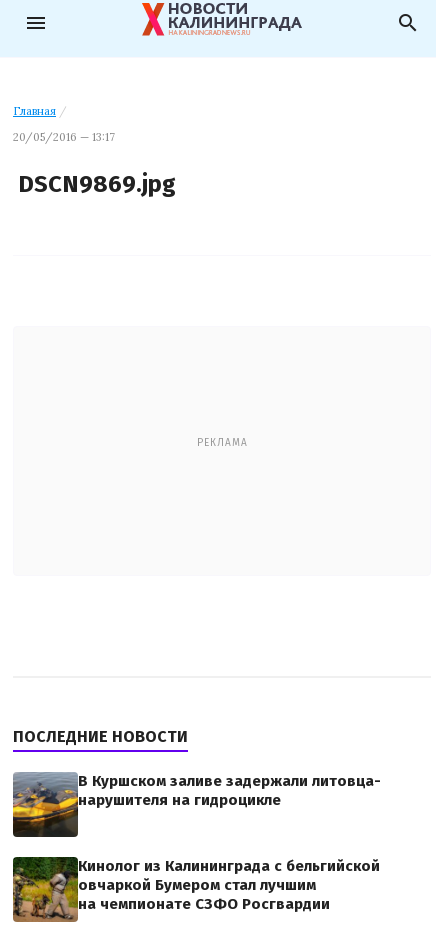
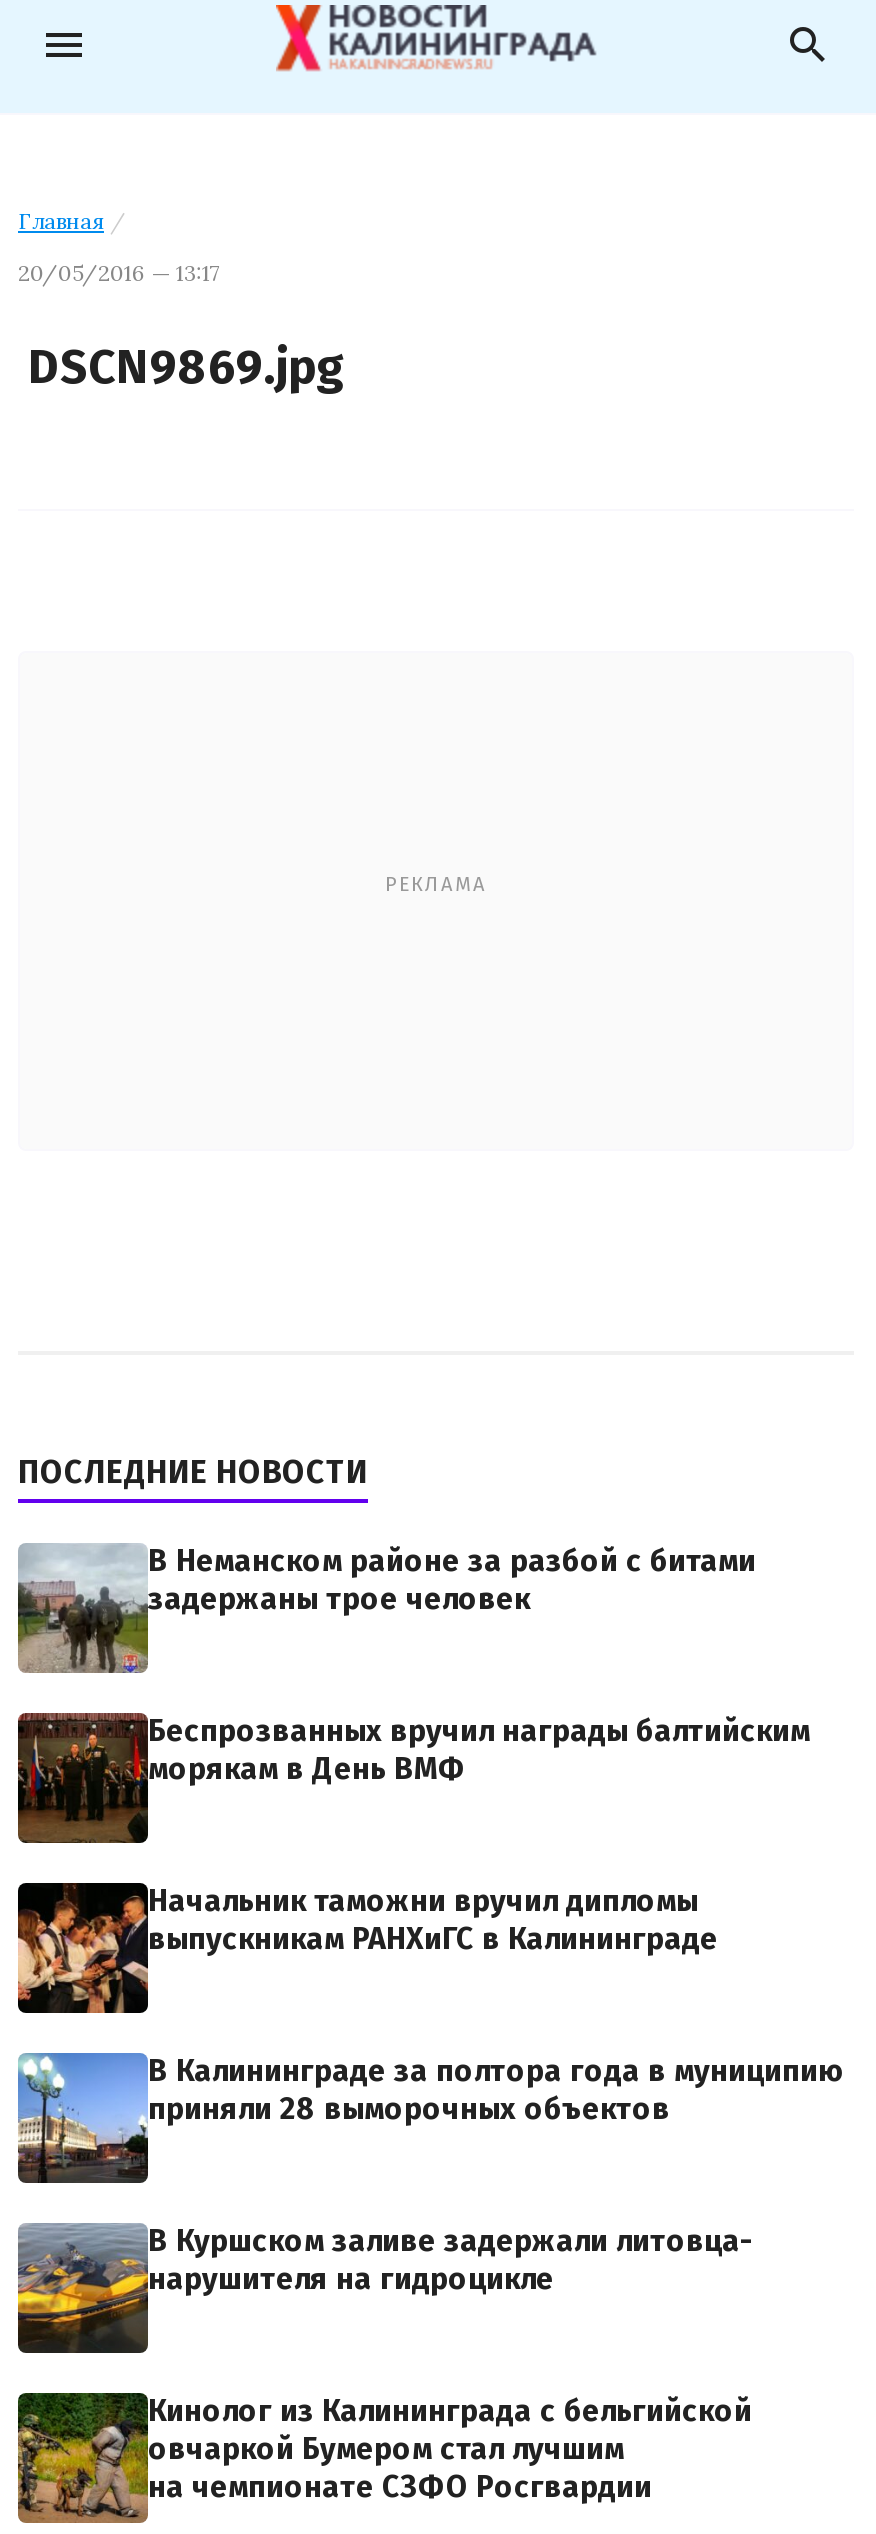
none -> [16,1542,756,1675] [image] | В Неманском районе за разбой с битами | задержаны трое человек
none -> [16,1711,810,1845] [image] | Беспрозванных вручил награды балтийским | морякам в День ВМФ
none -> [16,1881,718,2015] [image] | Начальник таможни вручил дипломы | выпускникам РАНХиГС в Калининграде
none -> [16,2051,844,2185] [image] | В Калининграде за полтора года в муниципию | приняли 28 выморочных объектов

